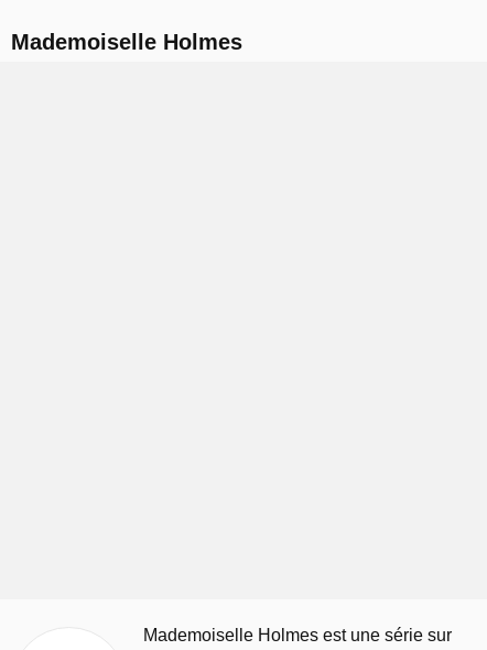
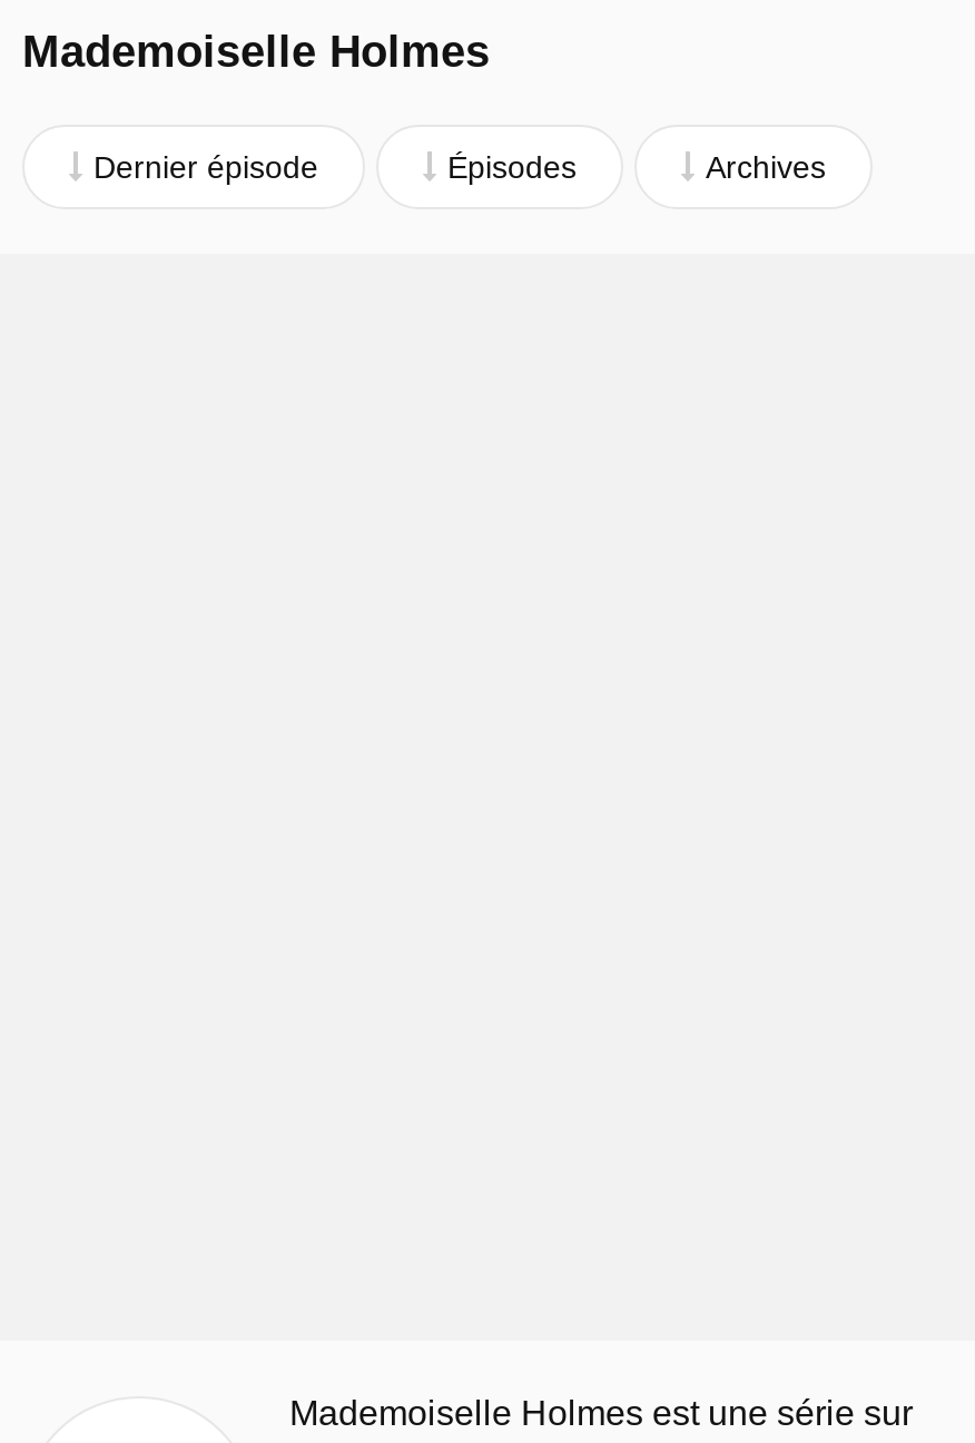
none -> [93,149,826,185] Dernier épisode | Épisodes | Archives

